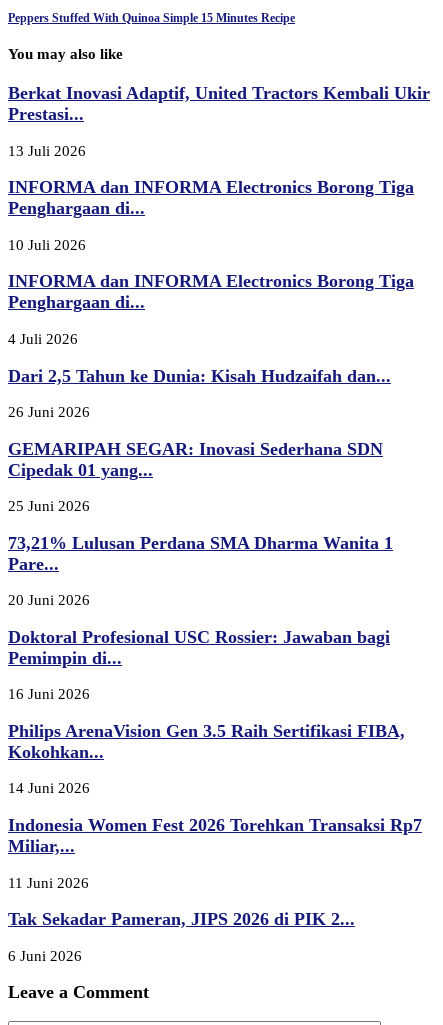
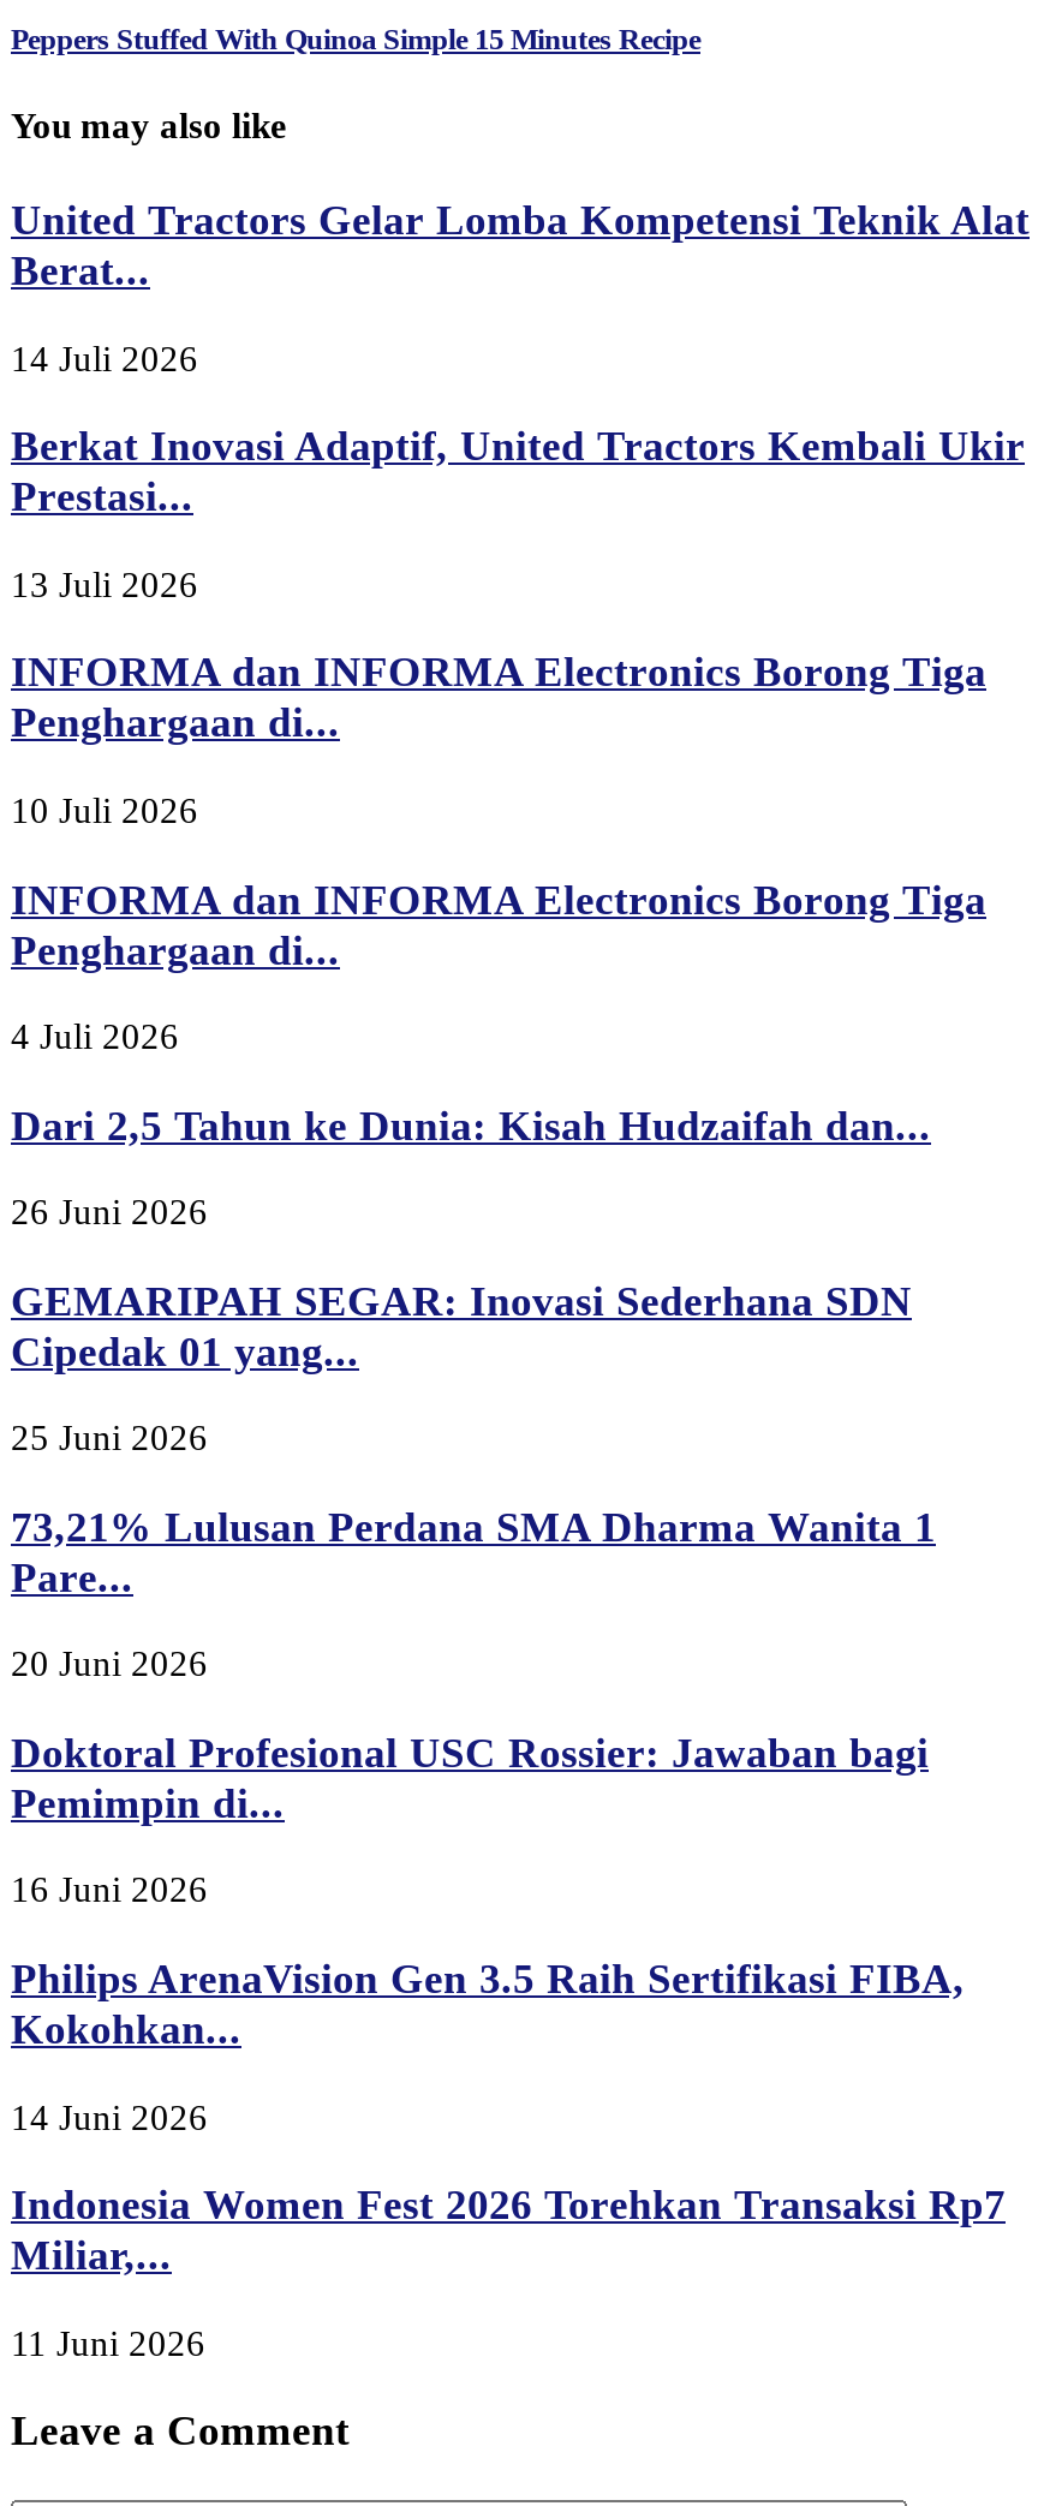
none -> [11,197,1030,378] United Tractors Gelar Lomba Kompetensi Teknik Alat | Berat... | 14 Juli 2026
moved [8,83,430,891] -> [11,423,1025,2362]: Berkat Inovasi Adaptif, United Tractors Kembali Ukir | Prestasi... | 13 Juli 2026 | ... | Miliar,... | 11 Juni 2026
[8,909,355,964] Tak Sekadar Pameran, JIPS 2026 di PIK 2... | 6 Juni 2026 -> none

